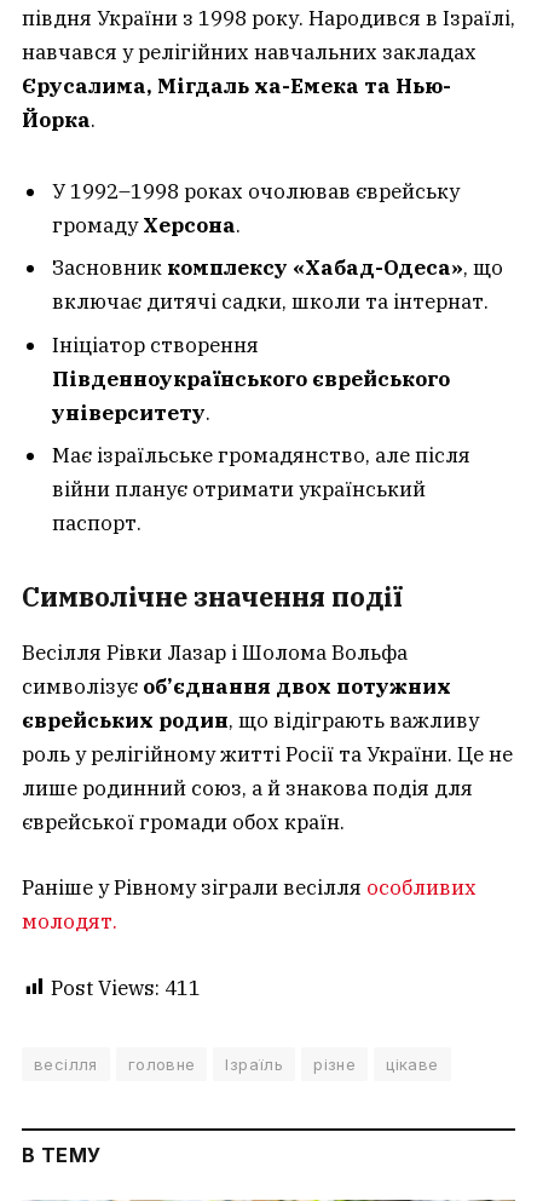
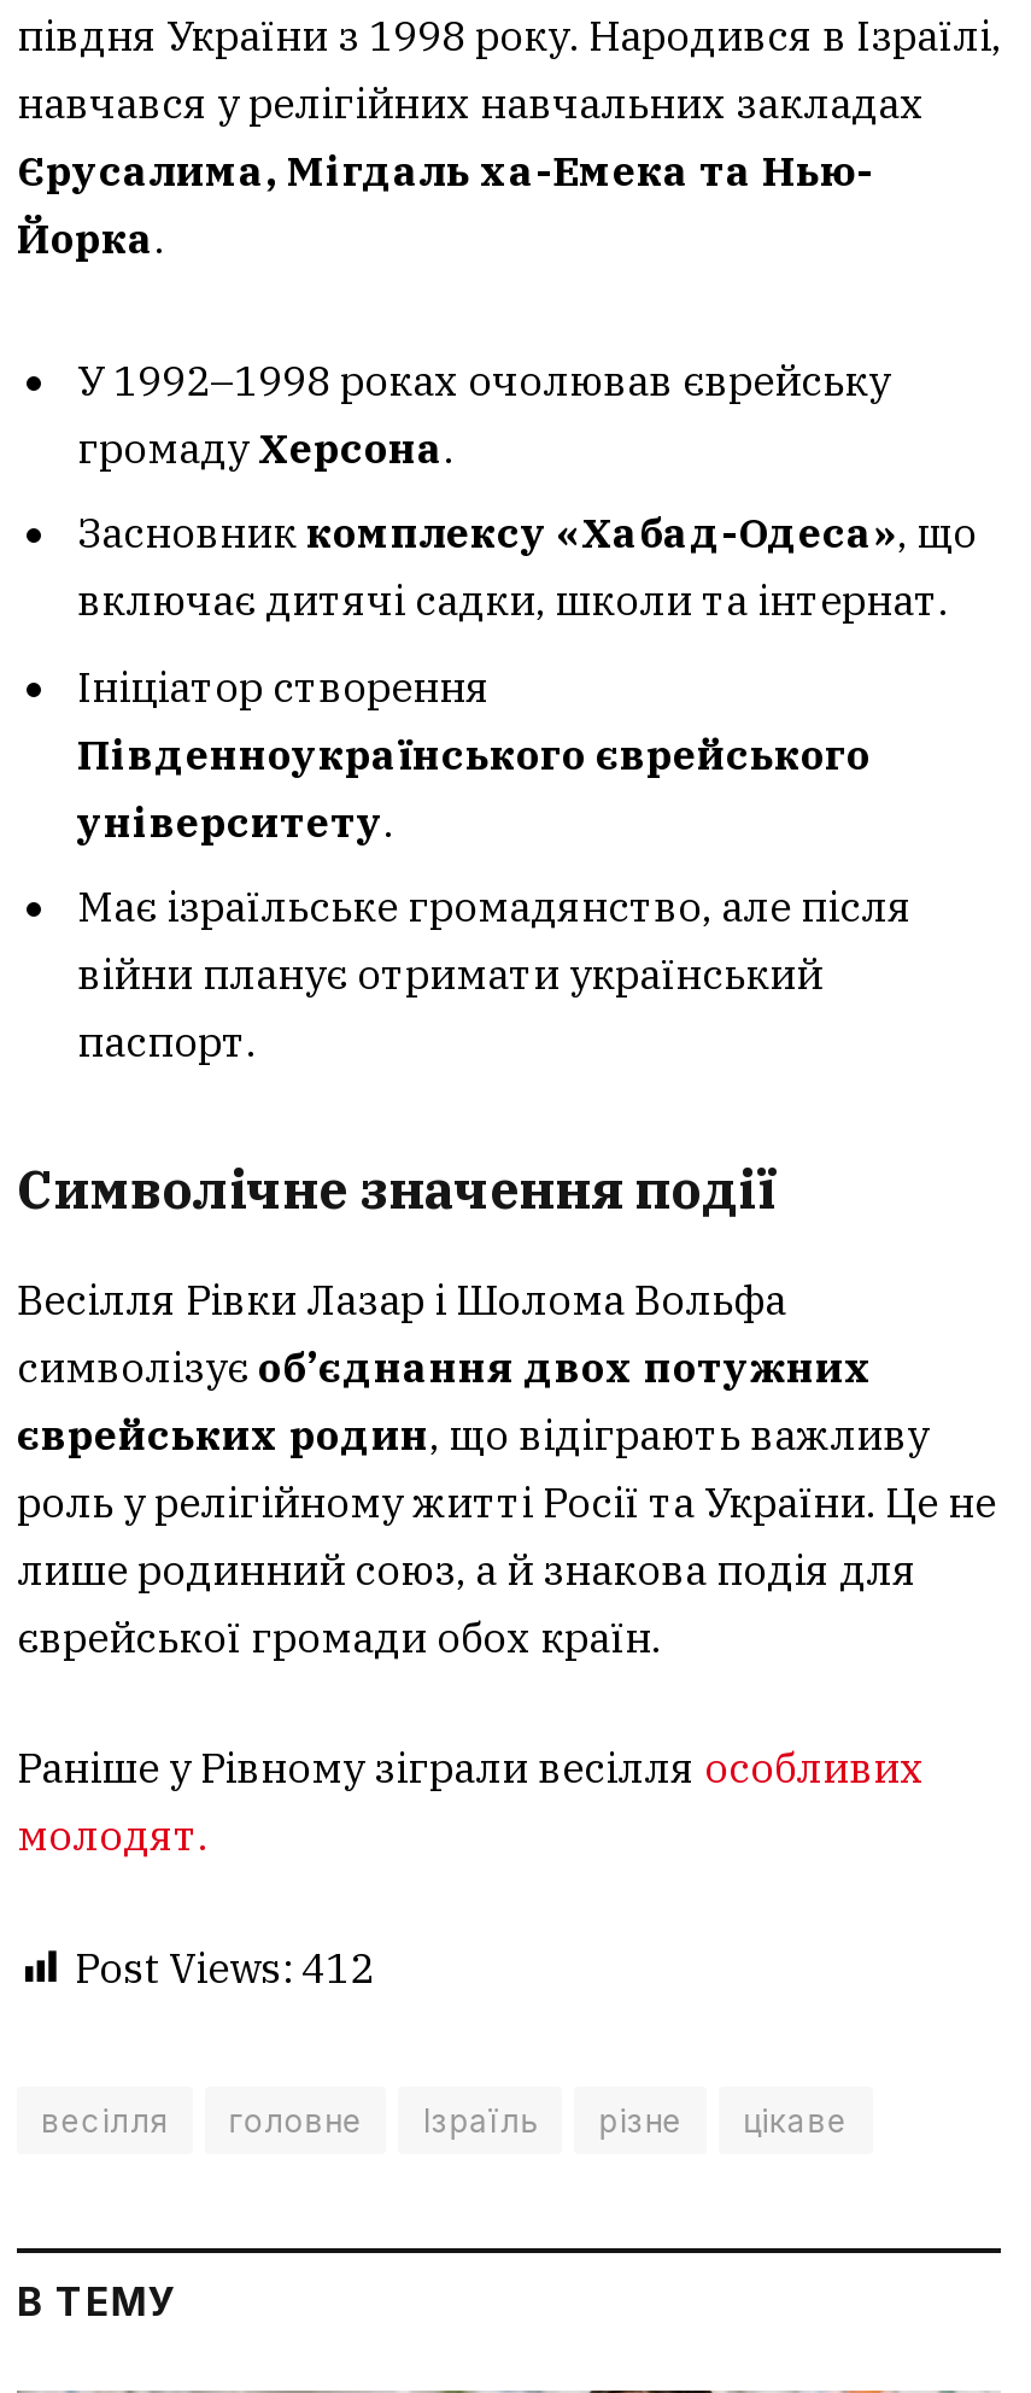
[51,974,201,1001] Post Views: 411 -> [75,1941,374,1994] Post Views: 412

